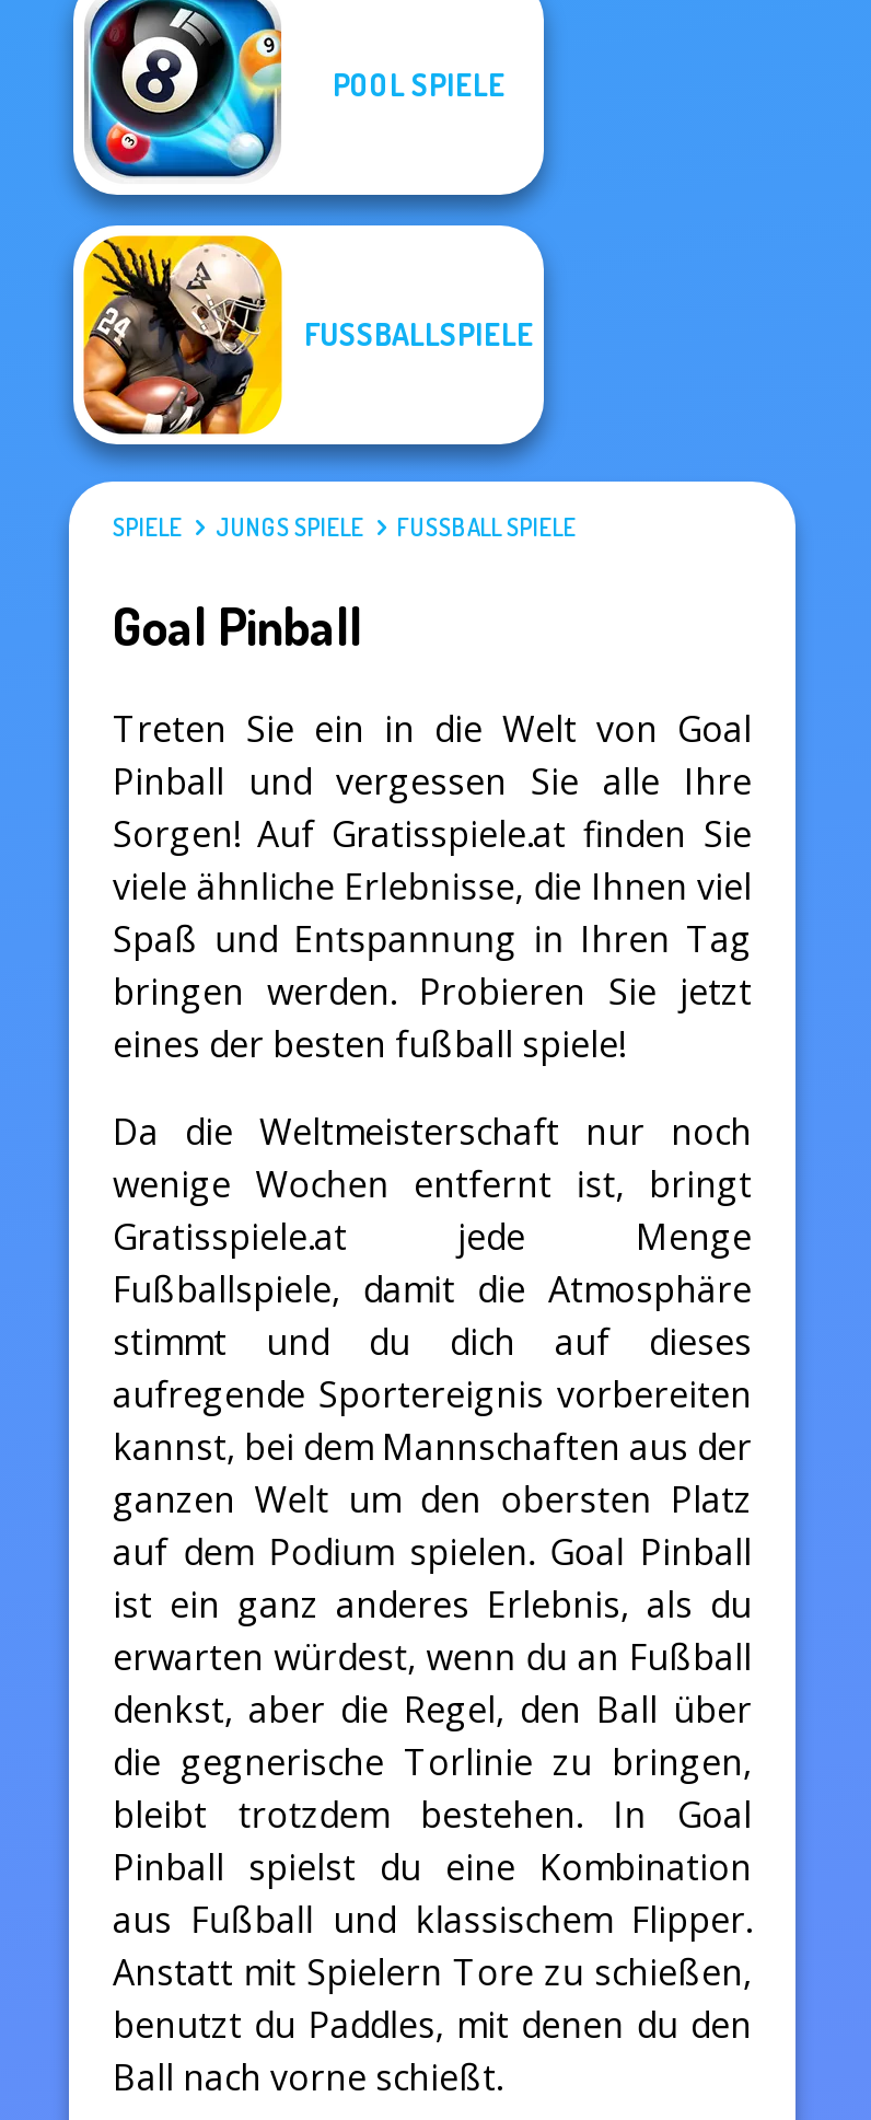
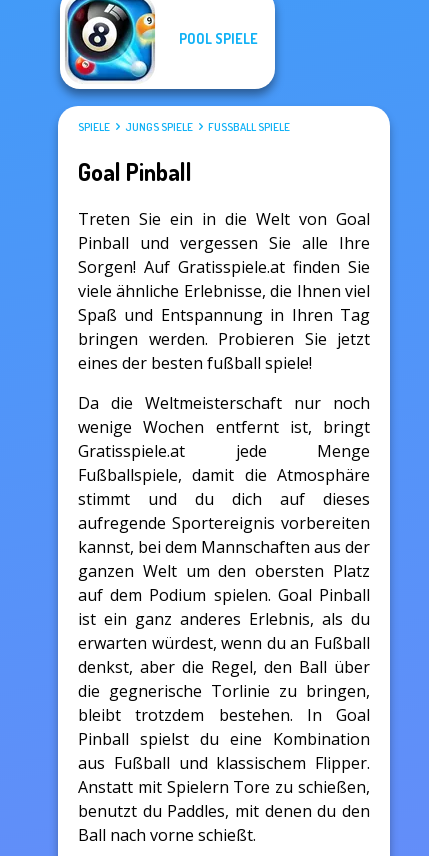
[82,223,542,436] [image] | FUSSBALLSPIELE -> none

